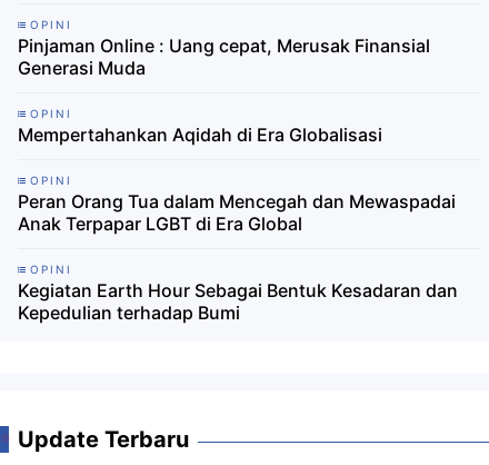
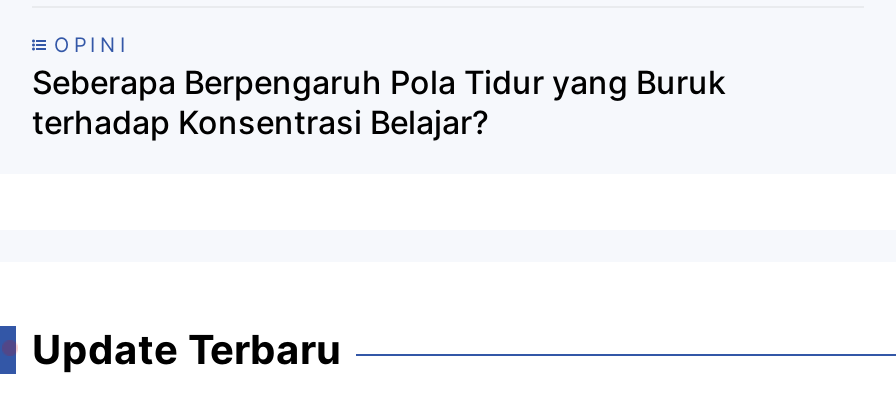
[18,34,458,324] Pinjaman Online : Uang cepat, Merusak Finansial | Generasi Muda | OPINI | Mempertahankan Aqidah di Era Globalisasi | OPINI | Peran Orang Tua dalam Mencegah dan Mewaspadai | Anak Terpapar LGBT di Era Global | OPINI | Kegiatan Earth Hour Sebagai Bentuk Kesadaran dan | Kepedulian terhadap Bumi -> [32,62,726,142] Seberapa Berpengaruh Pola Tidur yang Buruk | terhadap Konsentrasi Belajar?

